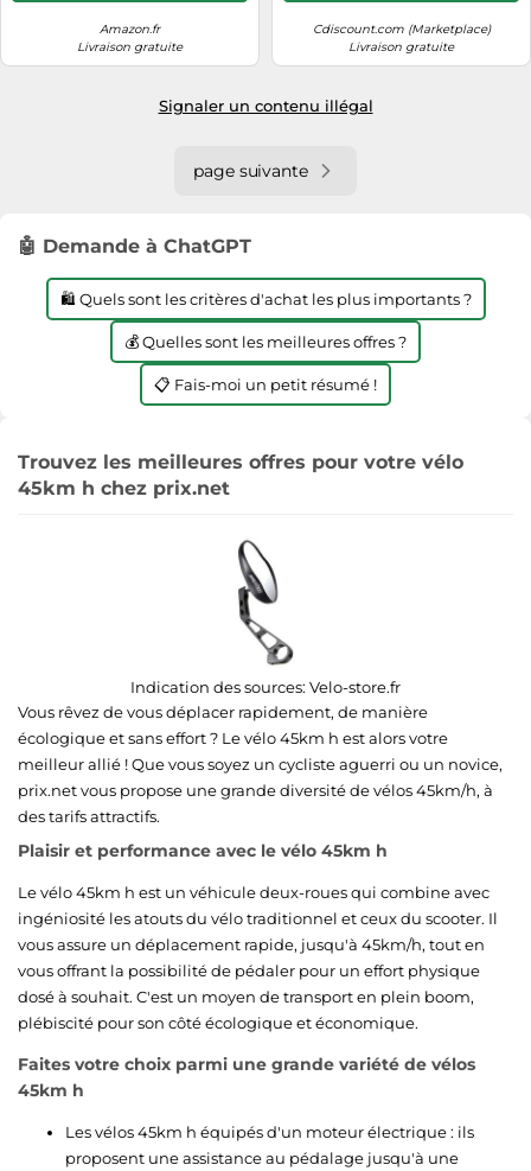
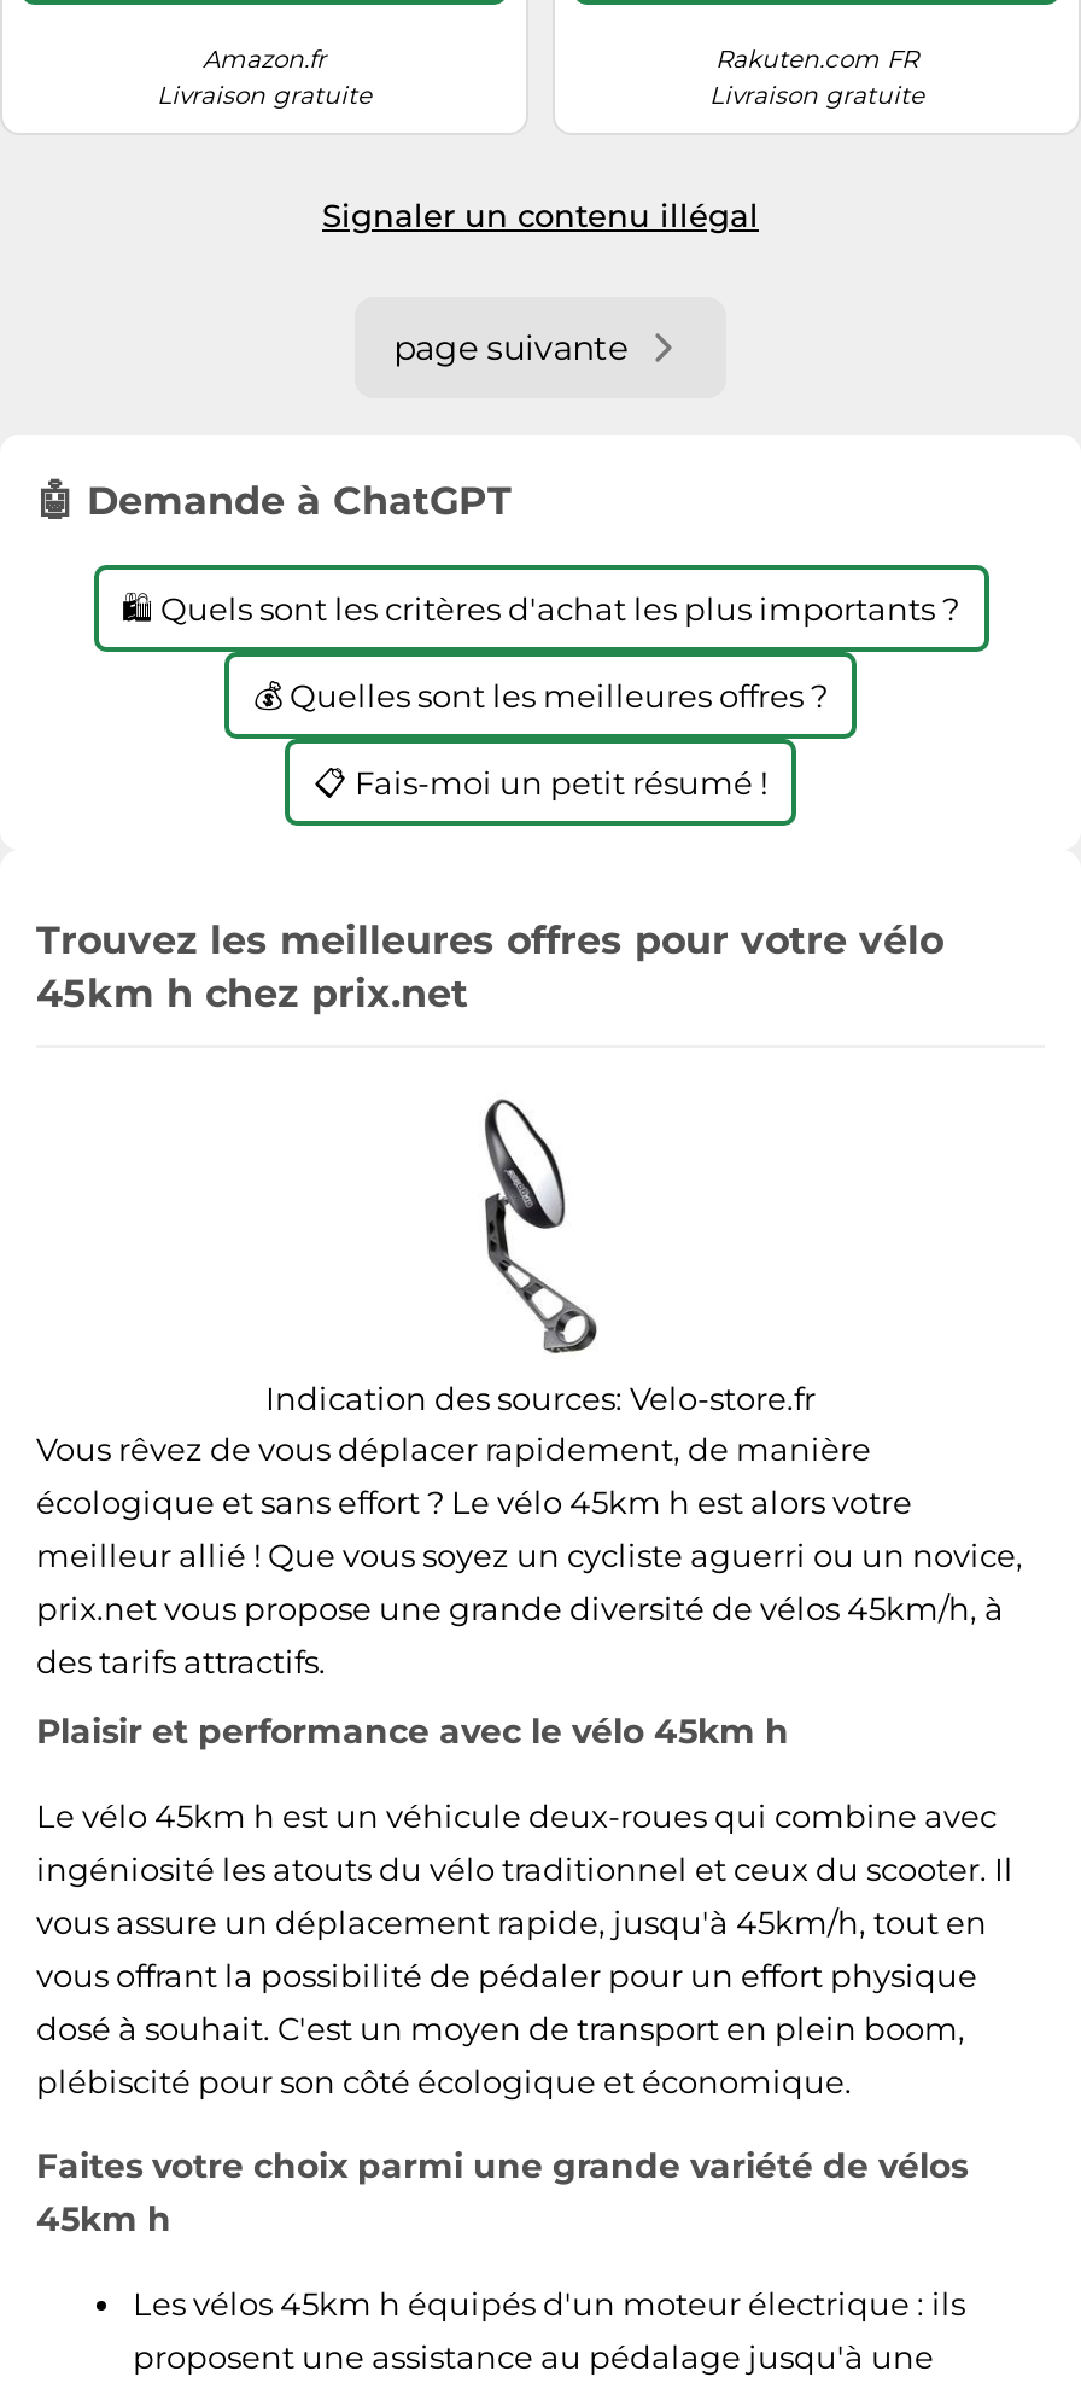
[312,21,490,37] Cdiscount.com (Marketplace) -> [715,43,918,75] Rakuten.com FR

